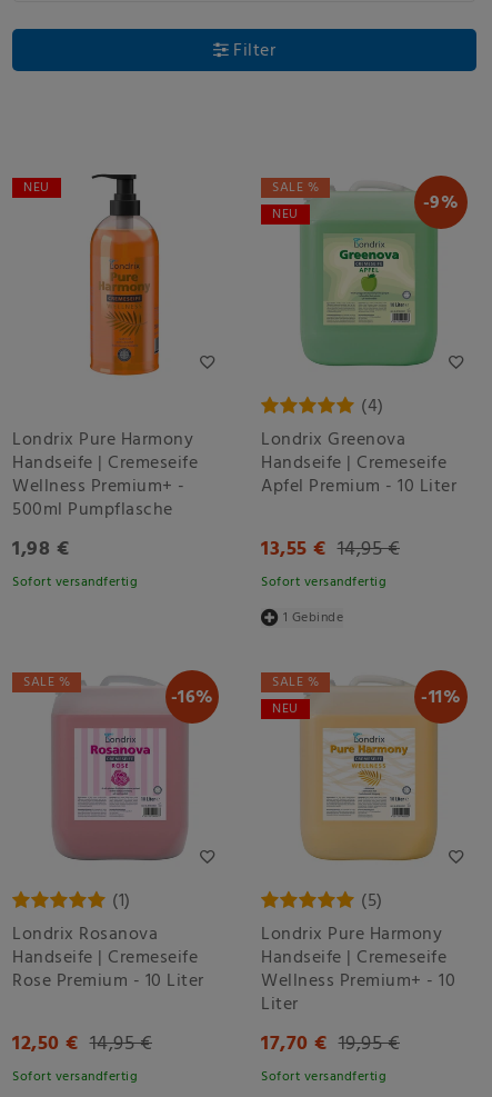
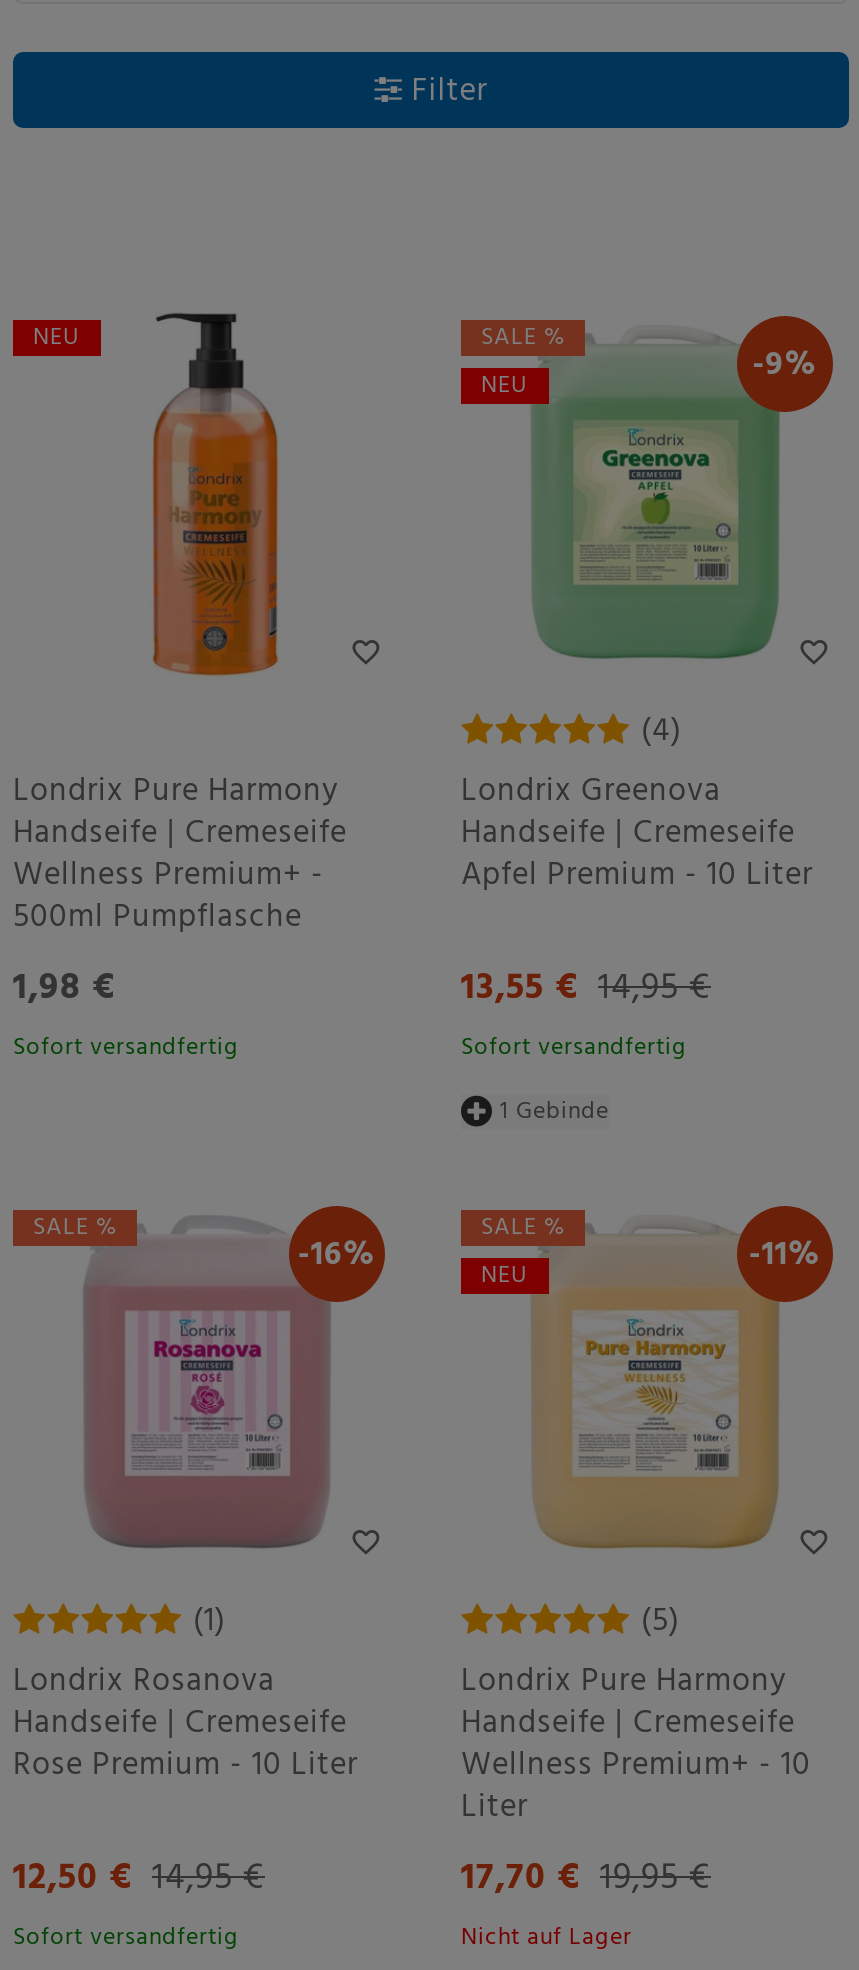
[261,1066,386,1088] Sofort versandfertig -> [461,1918,632,1958] Nicht auf Lager

